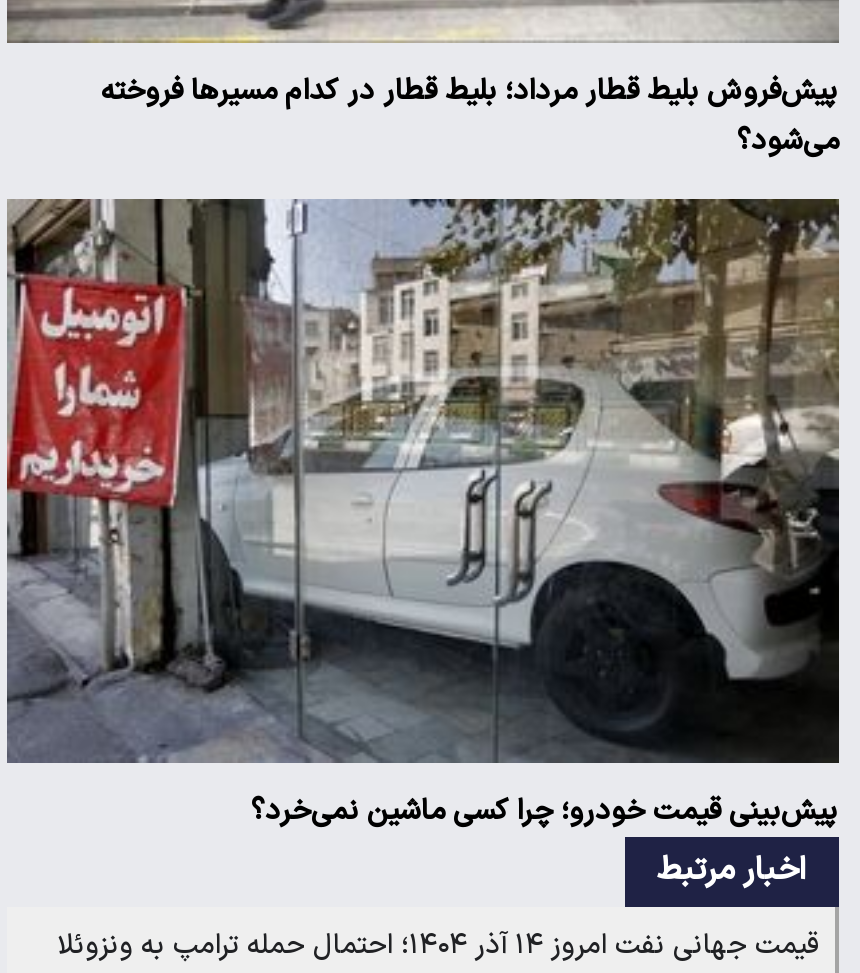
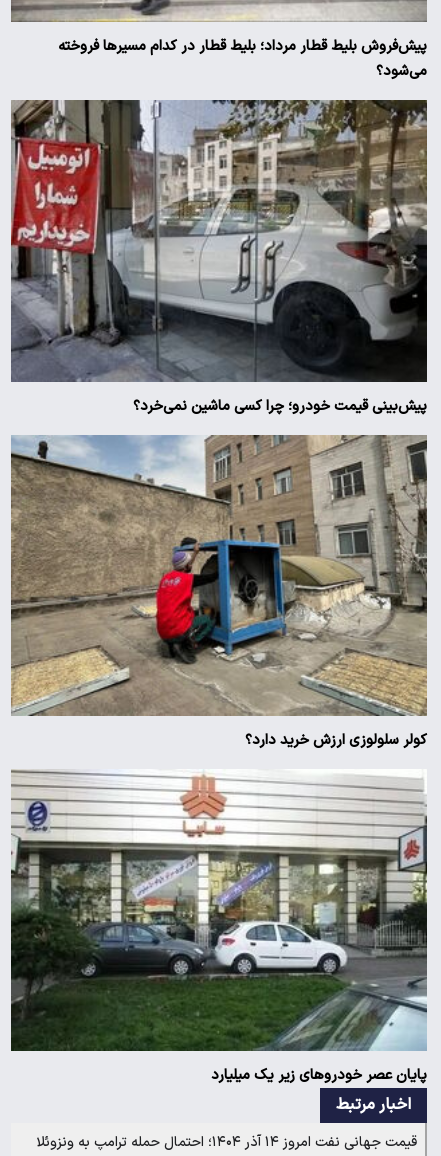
none -> [10,419,427,751] [image] | کولر سلولوزی ارزش خرید دارد؟
none -> [10,770,427,1086] [image] | پایان عصر خودروهای زیر یک میلیارد

